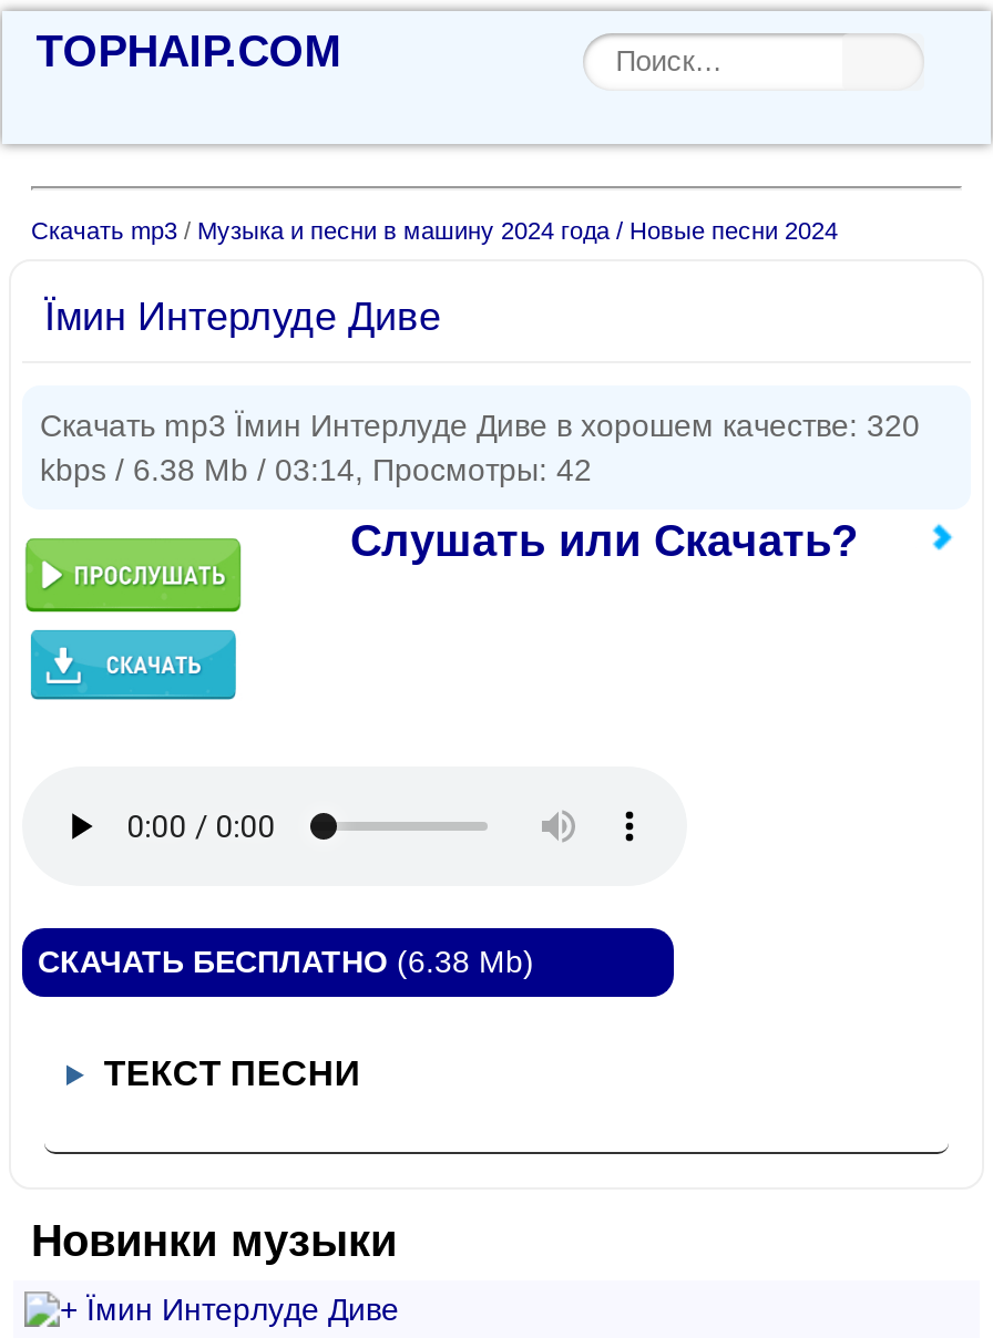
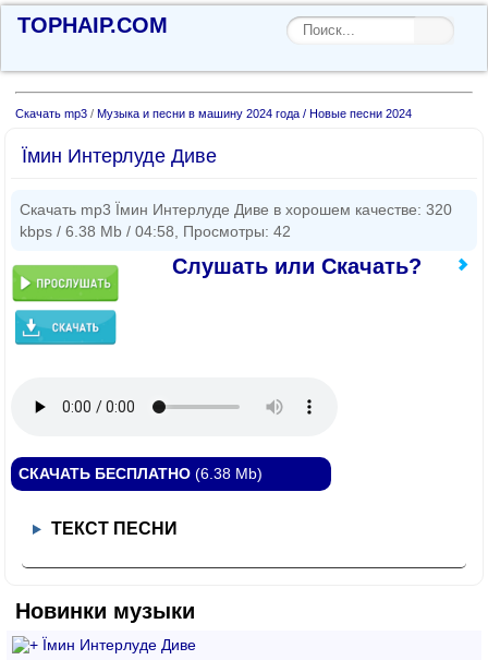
[40,452,592,487] kbps / 6.38 Mb / 03:14, Просмотры: 42 -> [20,223,291,240] kbps / 6.38 Mb / 04:58, Просмотры: 42

